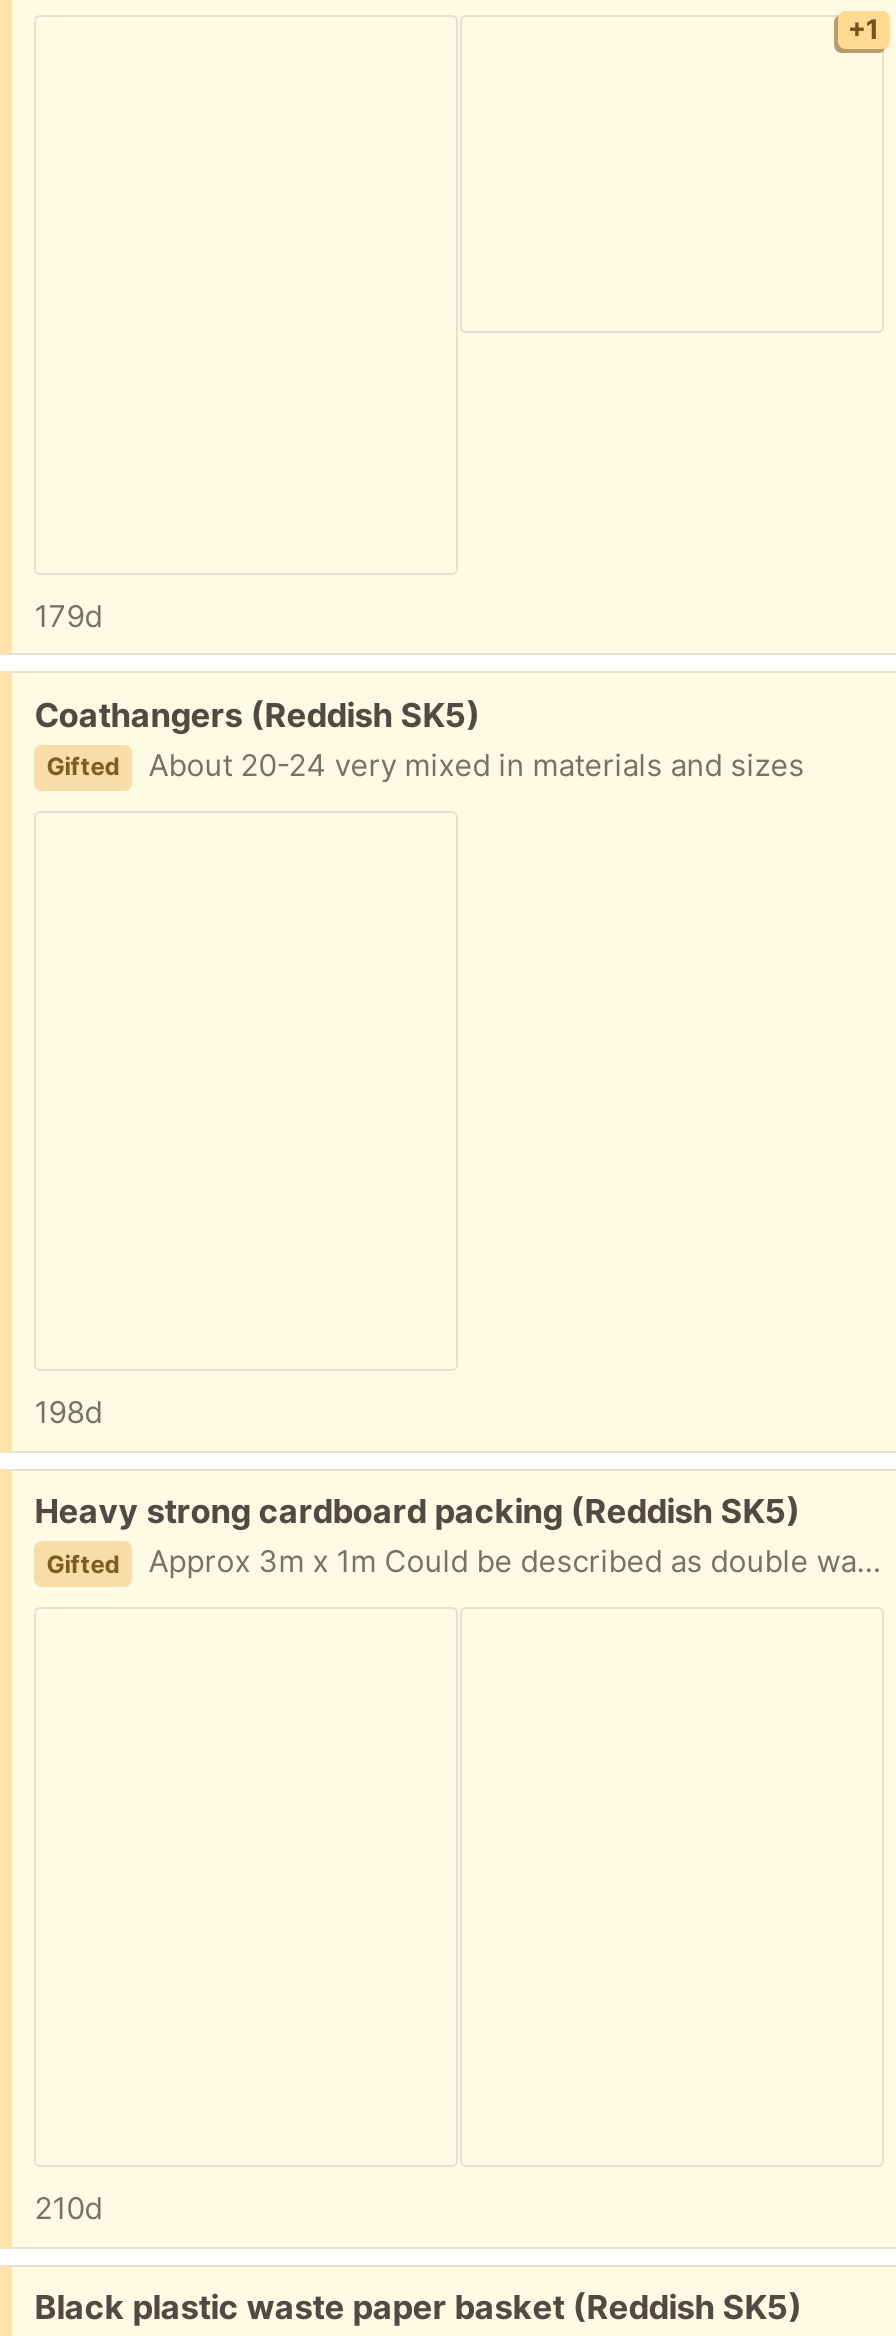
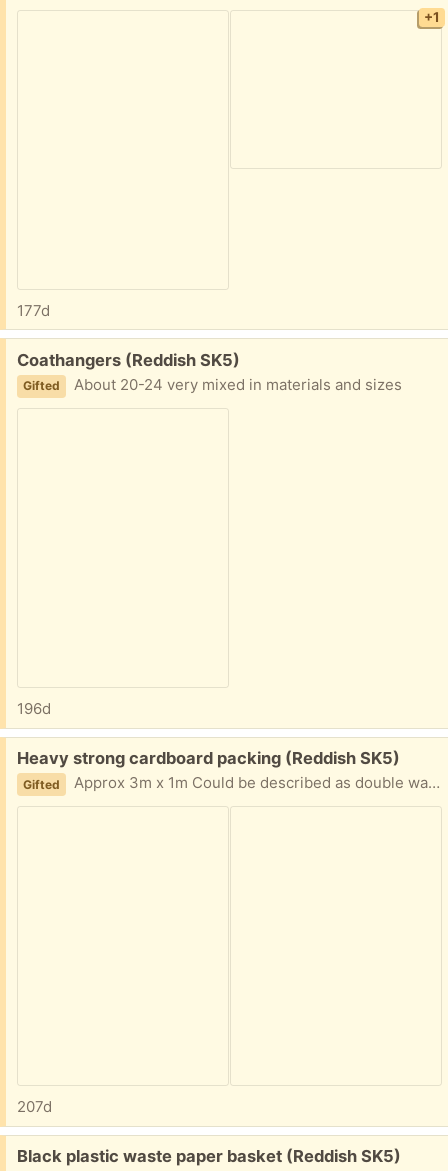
[34,597,102,635] 179d -> [17,301,50,320] 177d
[34,1393,102,1431] 198d -> [17,699,51,718] 196d
[34,2190,102,2228] 210d -> [17,1097,52,1116] 207d

